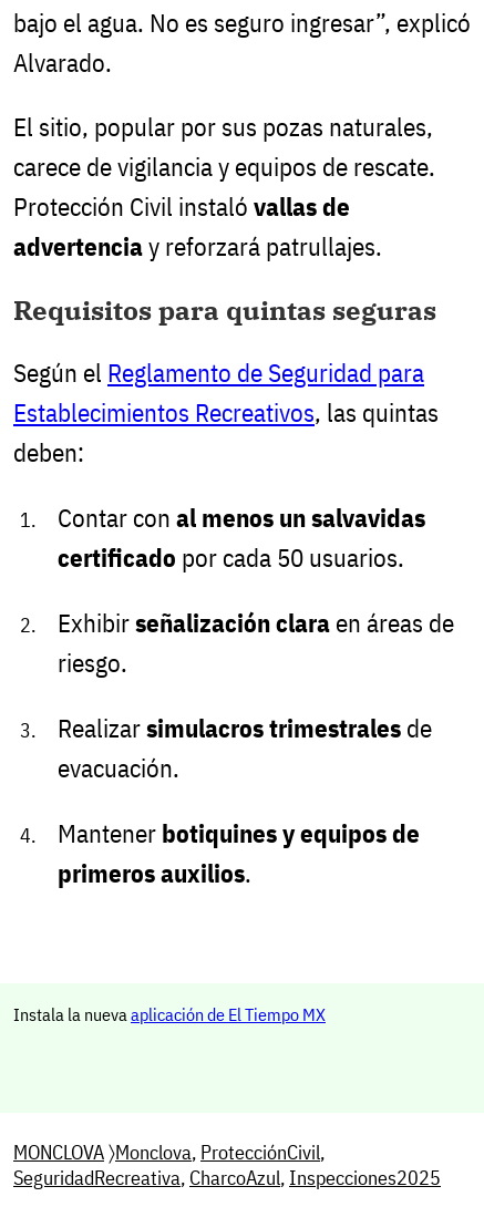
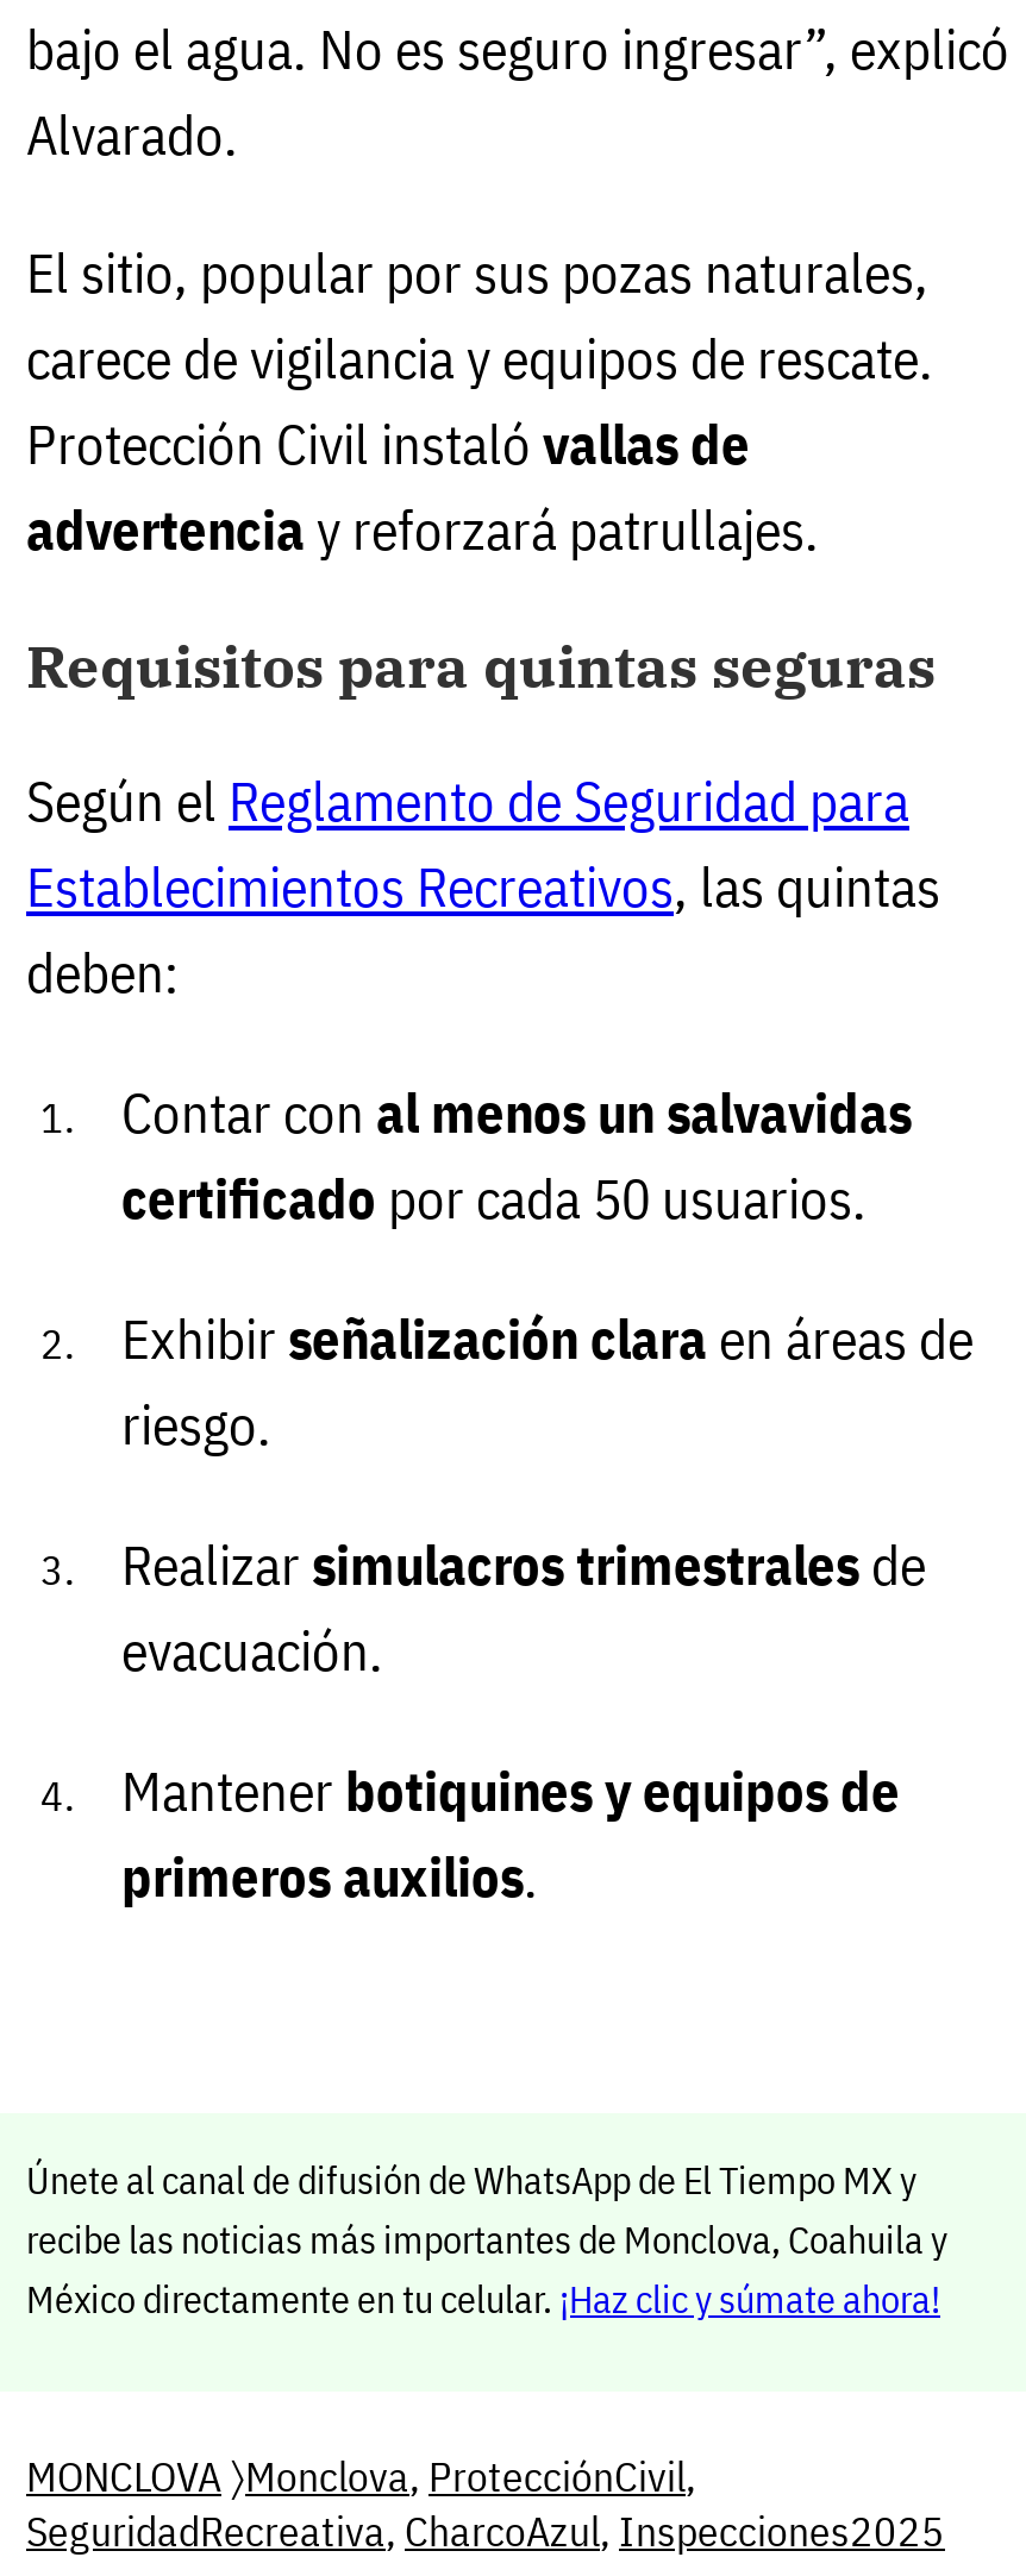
[13,1004,326,1026] Instala la nueva aplicación de El Tiempo MX -> [26,2157,947,2324] Únete al canal de difusión de WhatsApp de El Tiempo MX y | recibe las noticias más importantes de Monclova, Coahuila y | México directamente en tu celular. ¡Haz clic y súmate ahora!

